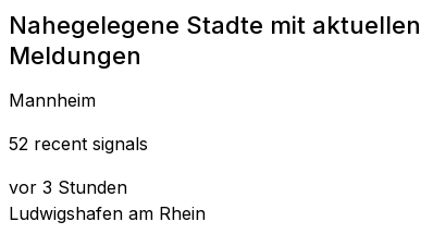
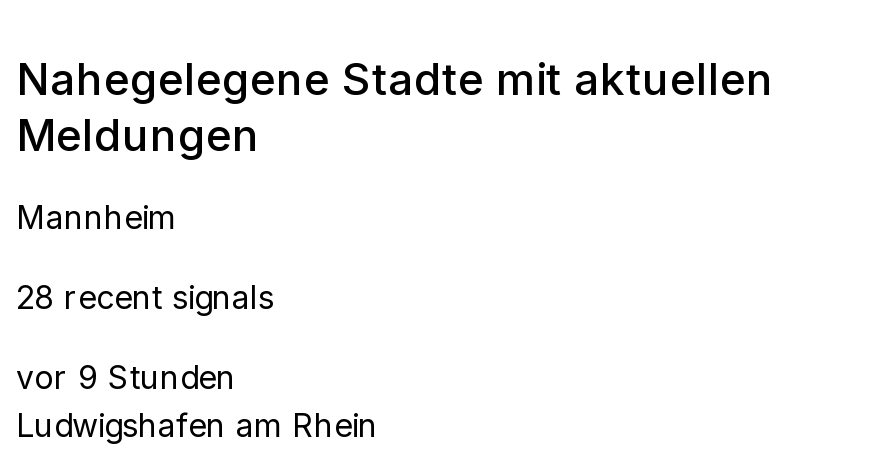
[9,133,148,154] 52 recent signals -> [16,277,274,317] 28 recent signals
[9,176,127,198] vor 3 Stunden -> [16,357,236,397] vor 9 Stunden

